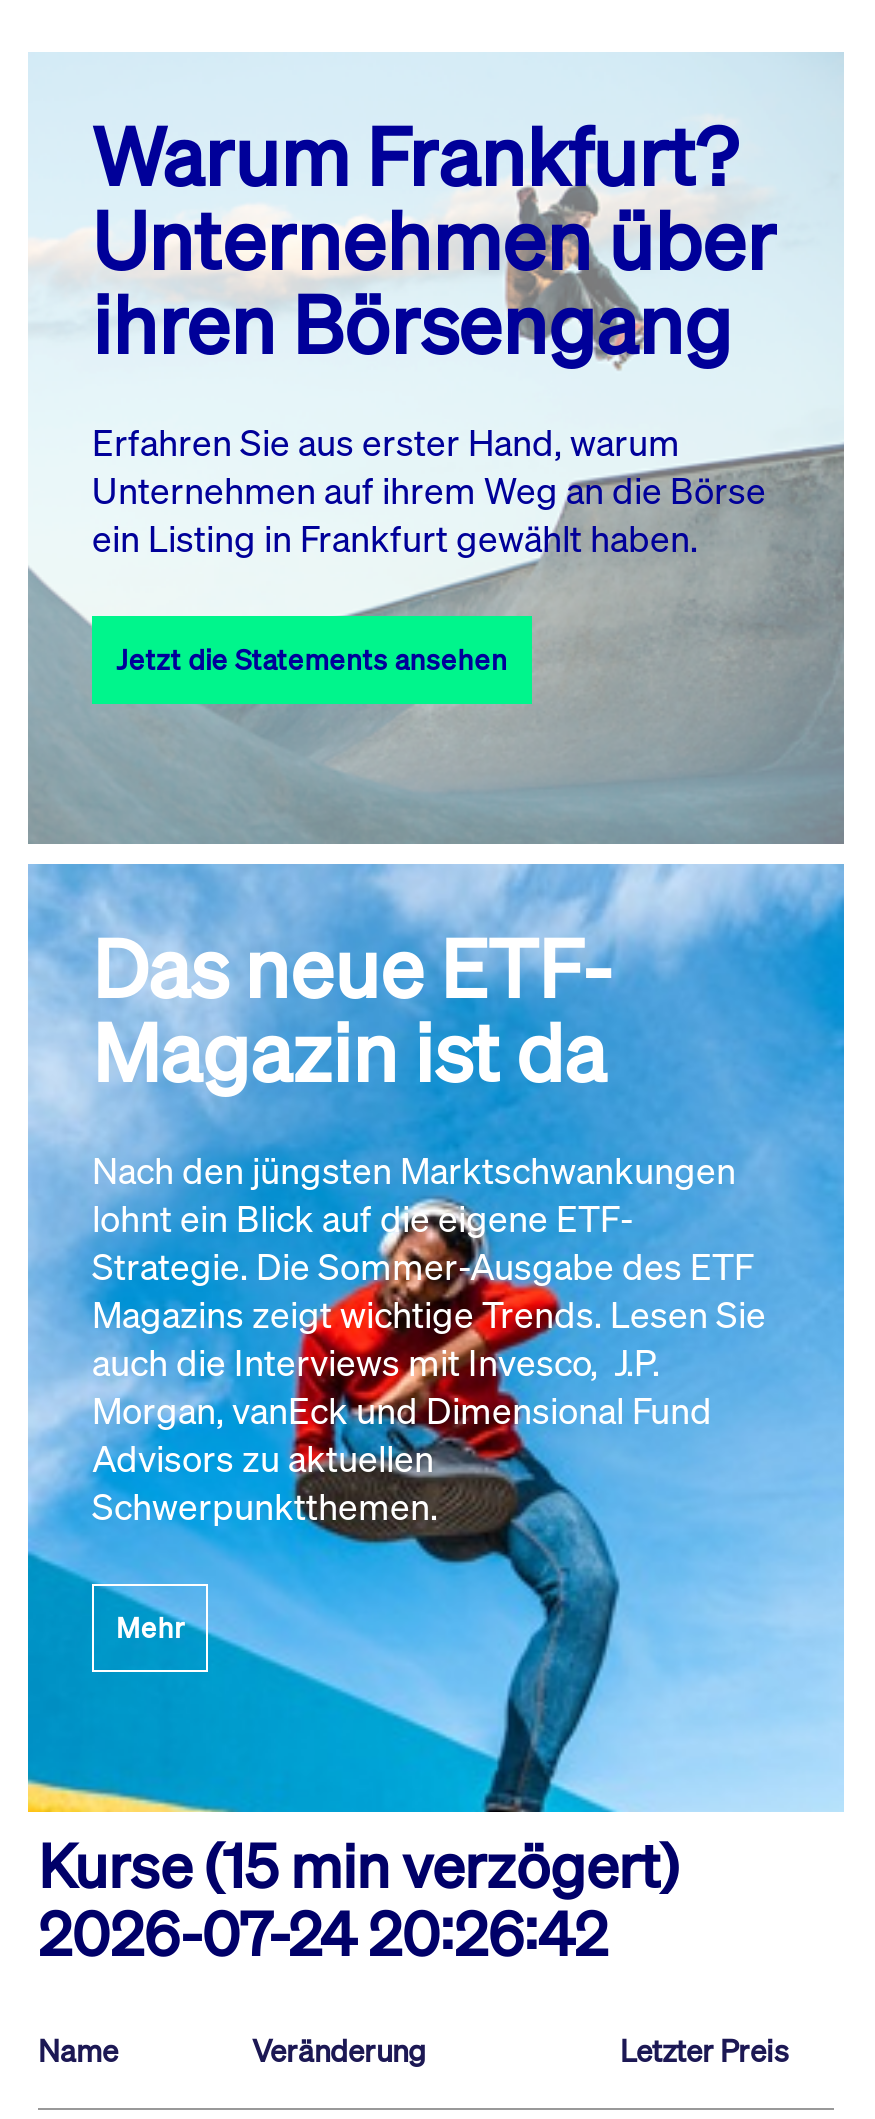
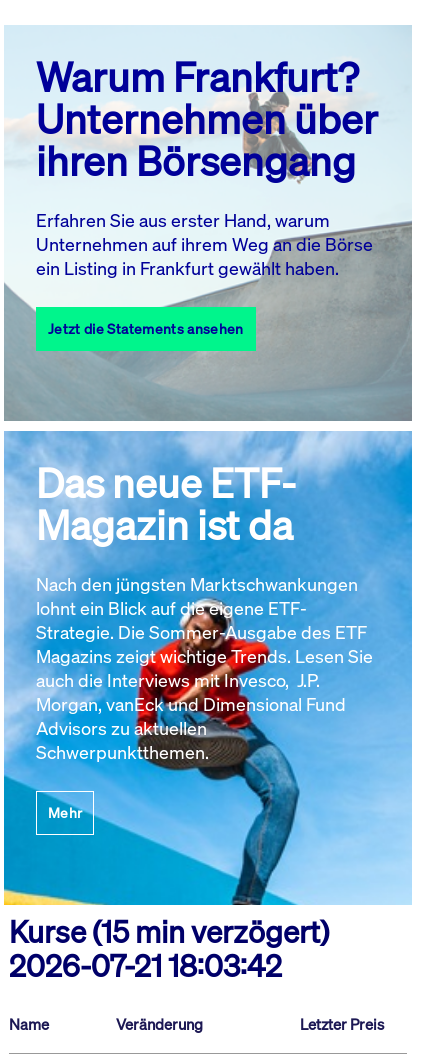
[38,1894,608,1974] 2026-07-24 20:26:42 -> [9,946,282,986] 2026-07-21 18:03:42

